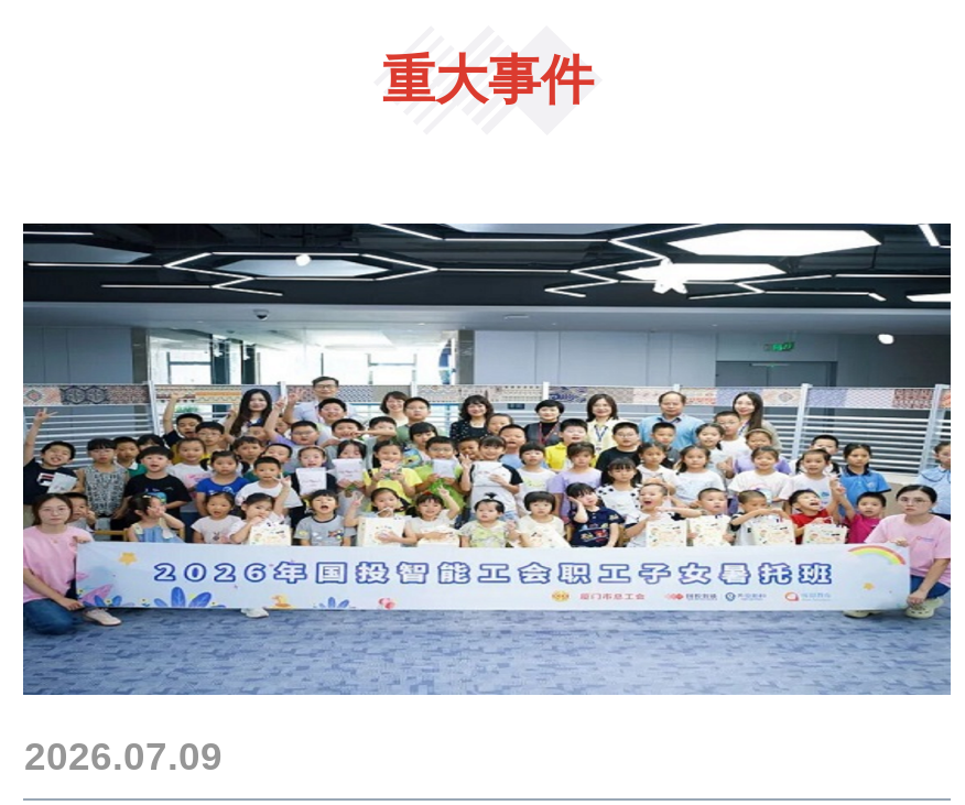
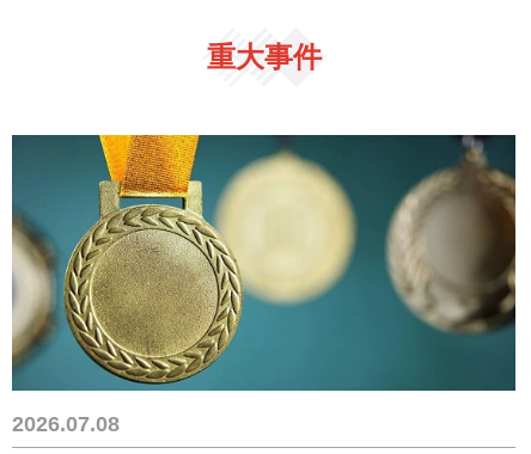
[21,221,953,695] [image] -> [11,134,517,391] [image]

